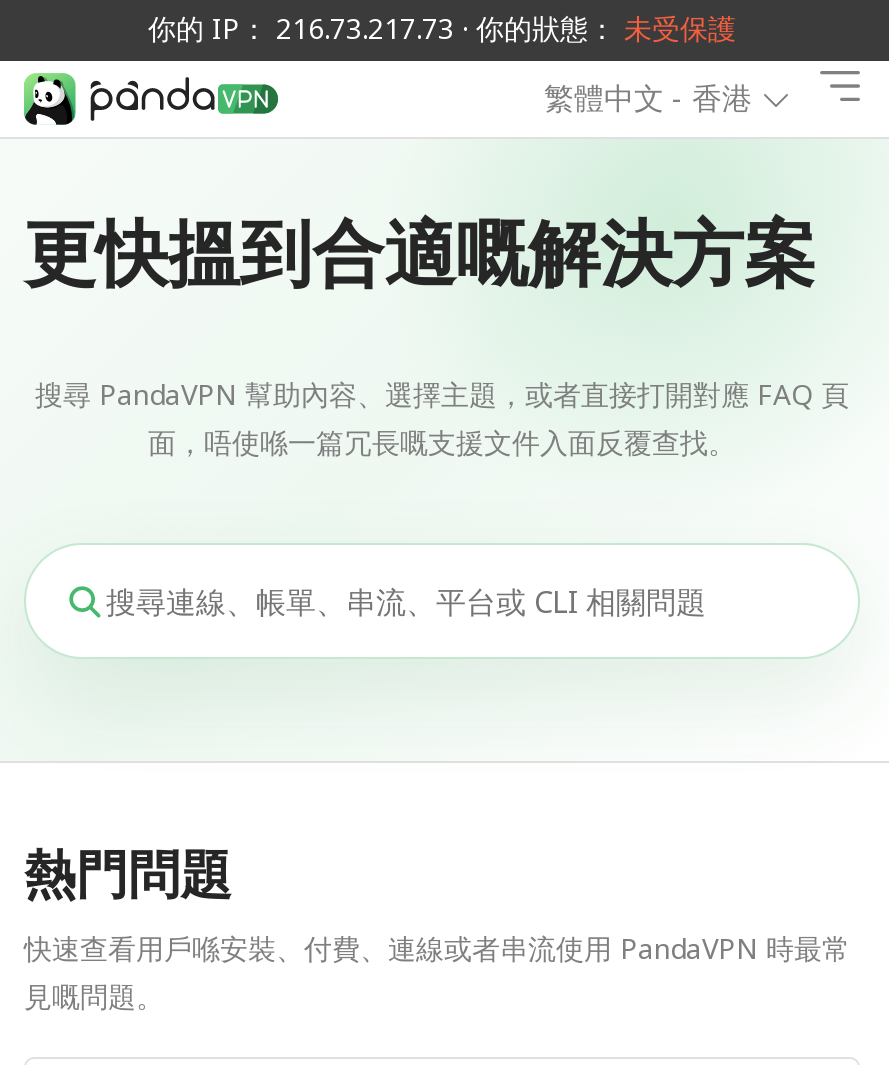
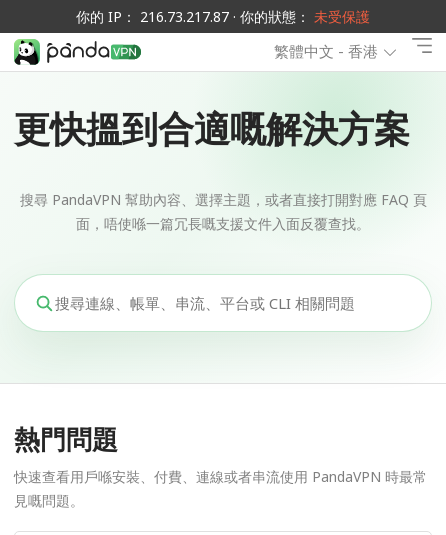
[148,9,736,47] 你的 IP： 216.73.217.73 · 你的狀態：未受保護 -> [76,7,370,26] 你的 IP： 216.73.217.87 · 你的狀態：未受保護

